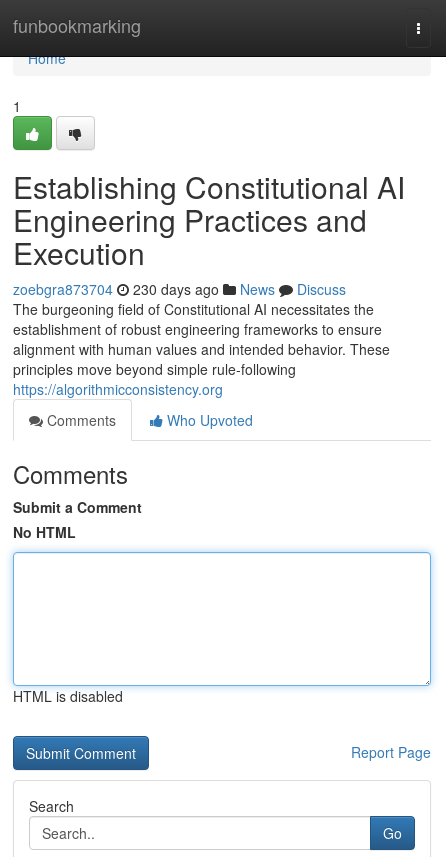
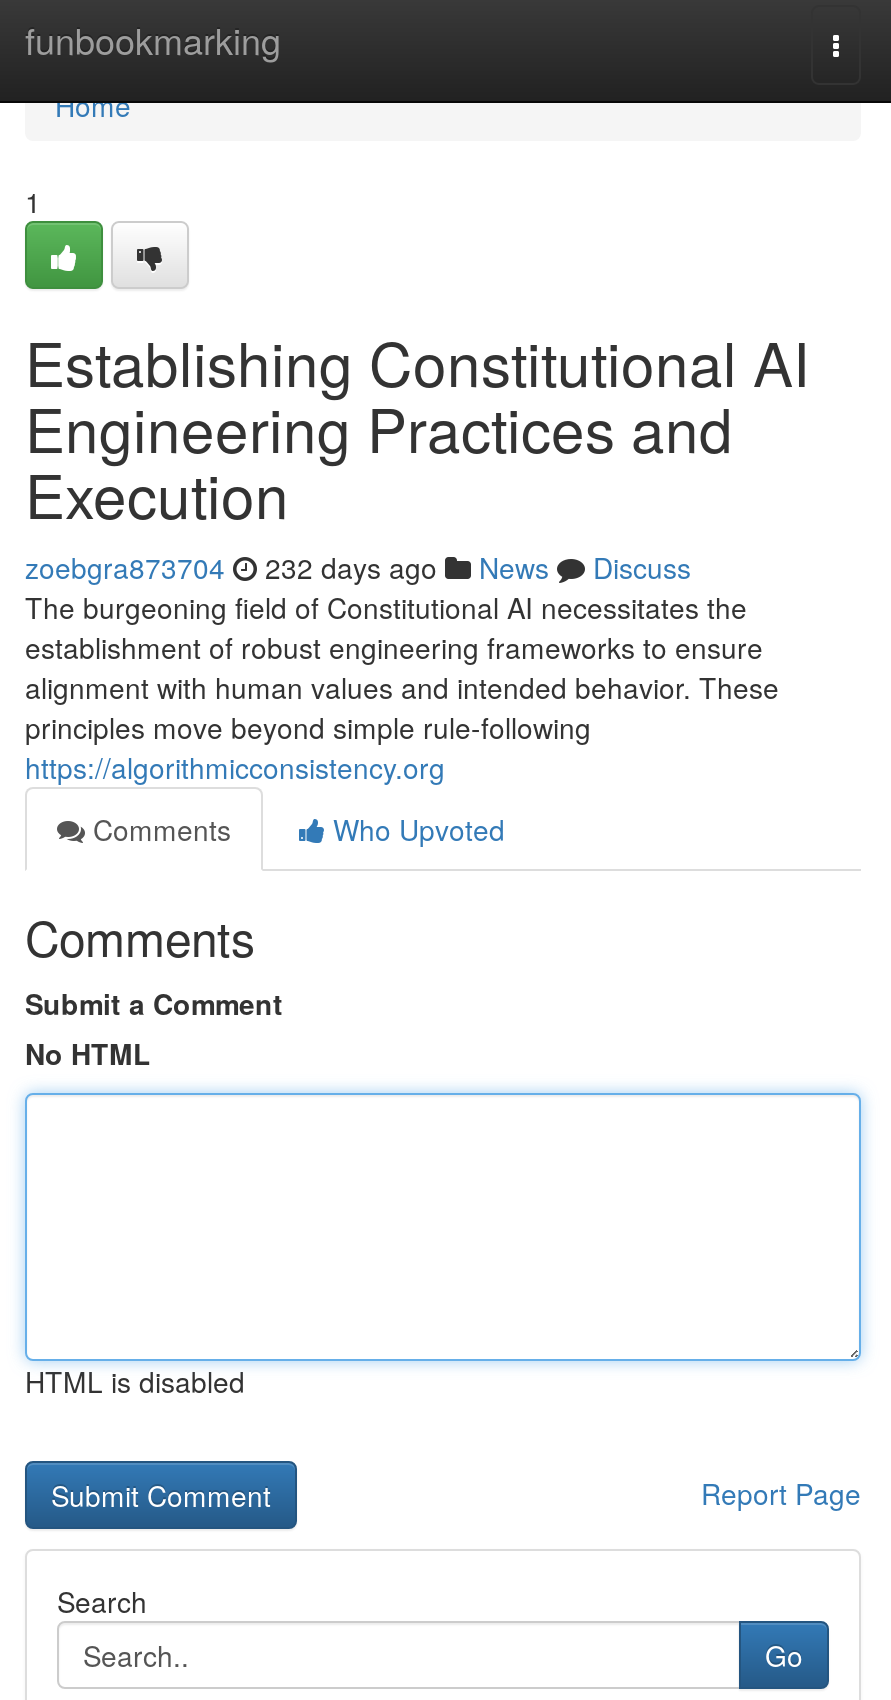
[13,279,346,299] zoebgra873704 230 days ago News Discuss -> [25,547,691,587] zoebgra873704 232 days ago News Discuss

